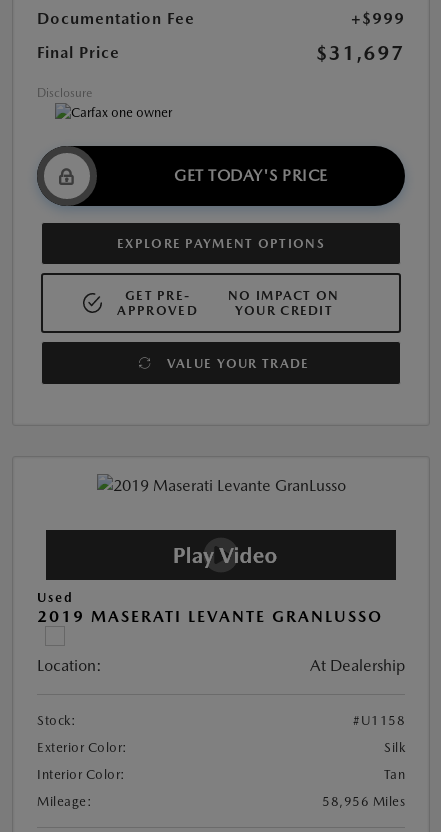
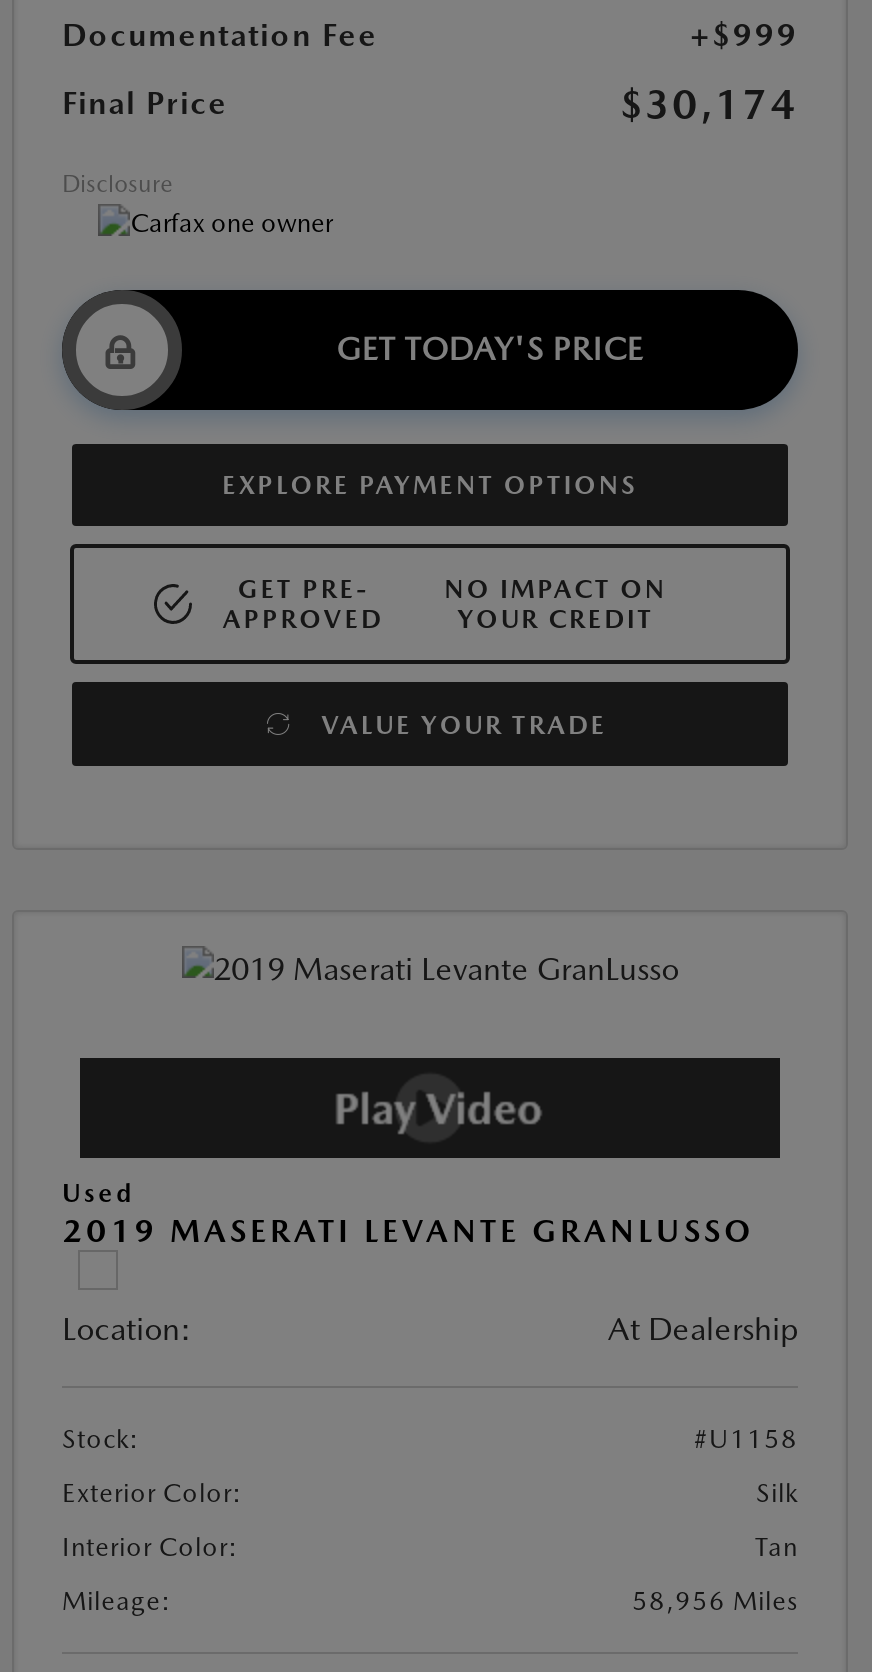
[316,41,405,65] $31,697 -> [620,80,798,128] $30,174

